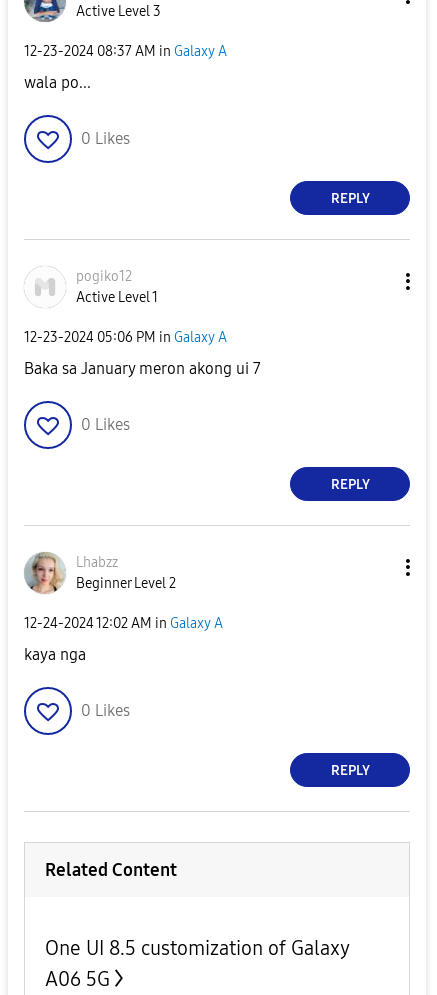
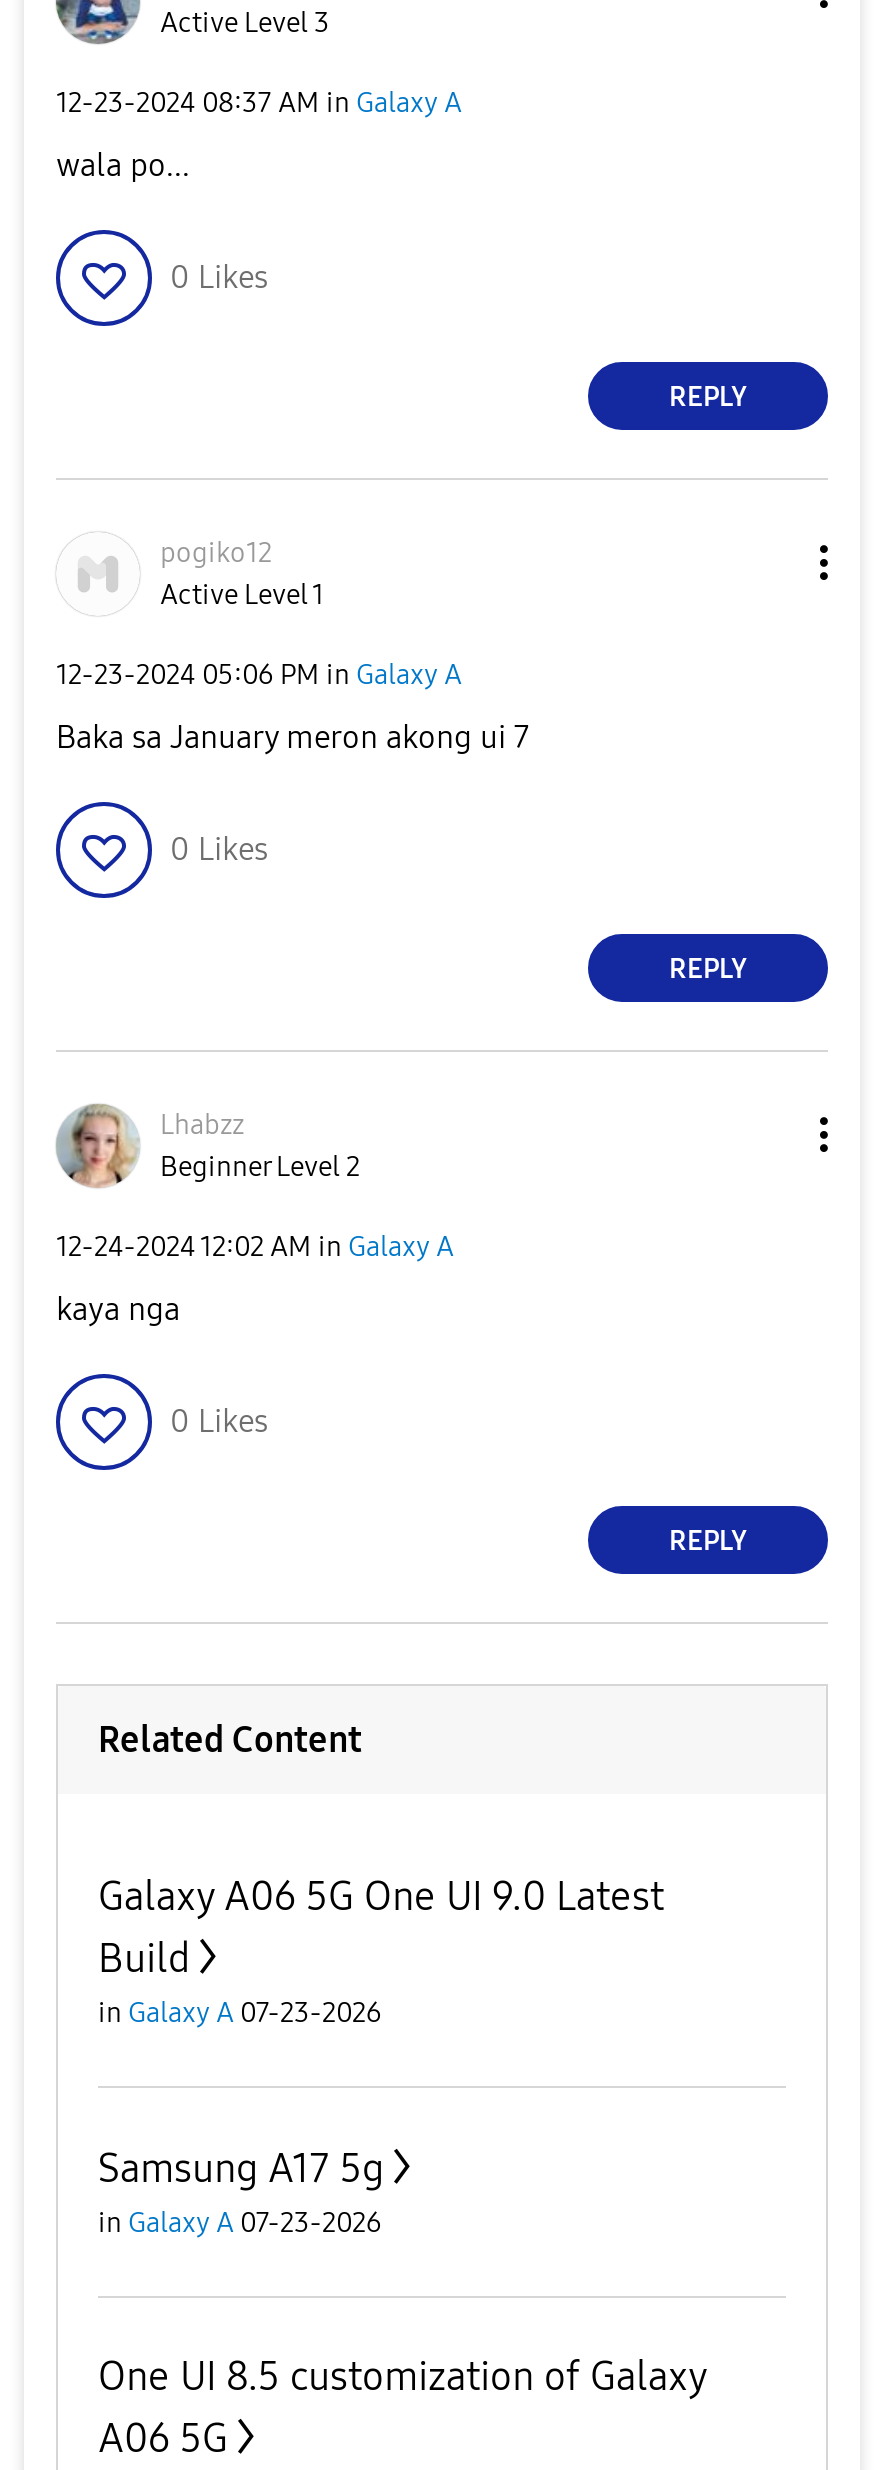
none -> [98,1872,664,2240] Galaxy A06 5G One UI 9.0 Latest | Build | in Galaxy A 07-23-2026 | Samsung A17 5g | in Galaxy A 07-23-2026

